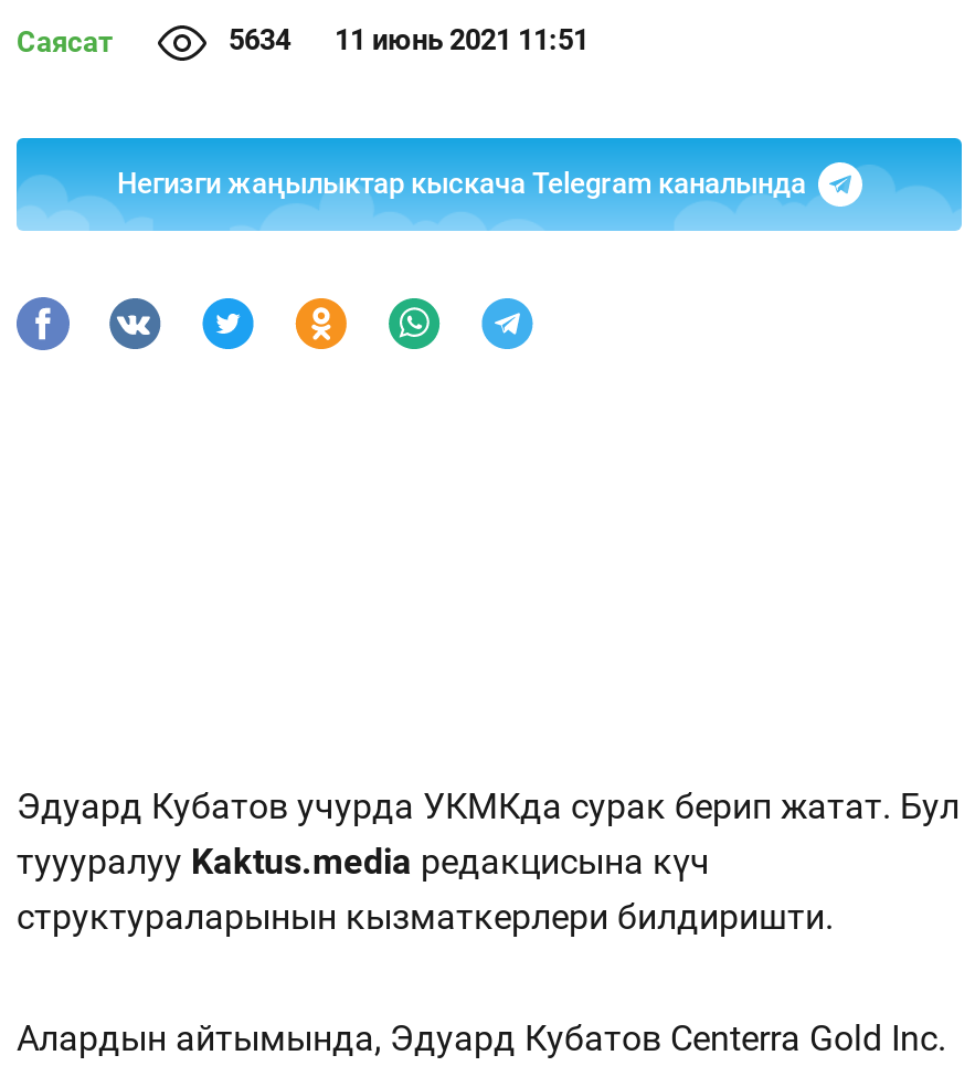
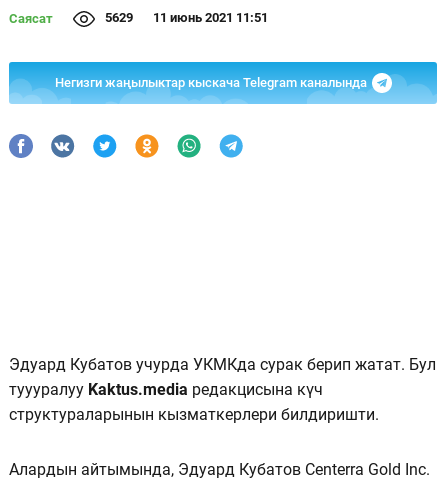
[229,23,589,56] 5634 11 июнь 2021 11:51 -> [105,10,268,25] 5629 11 июнь 2021 11:51

